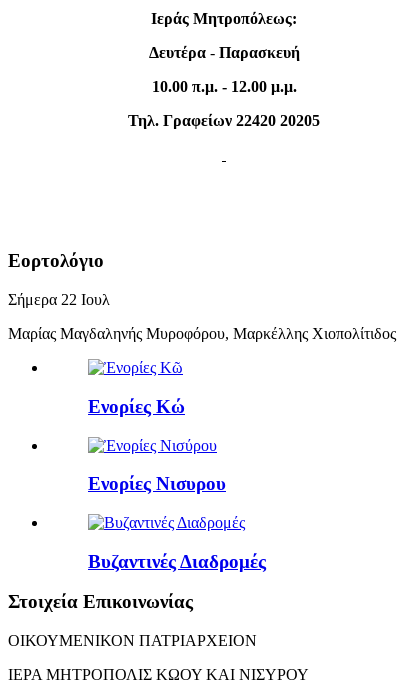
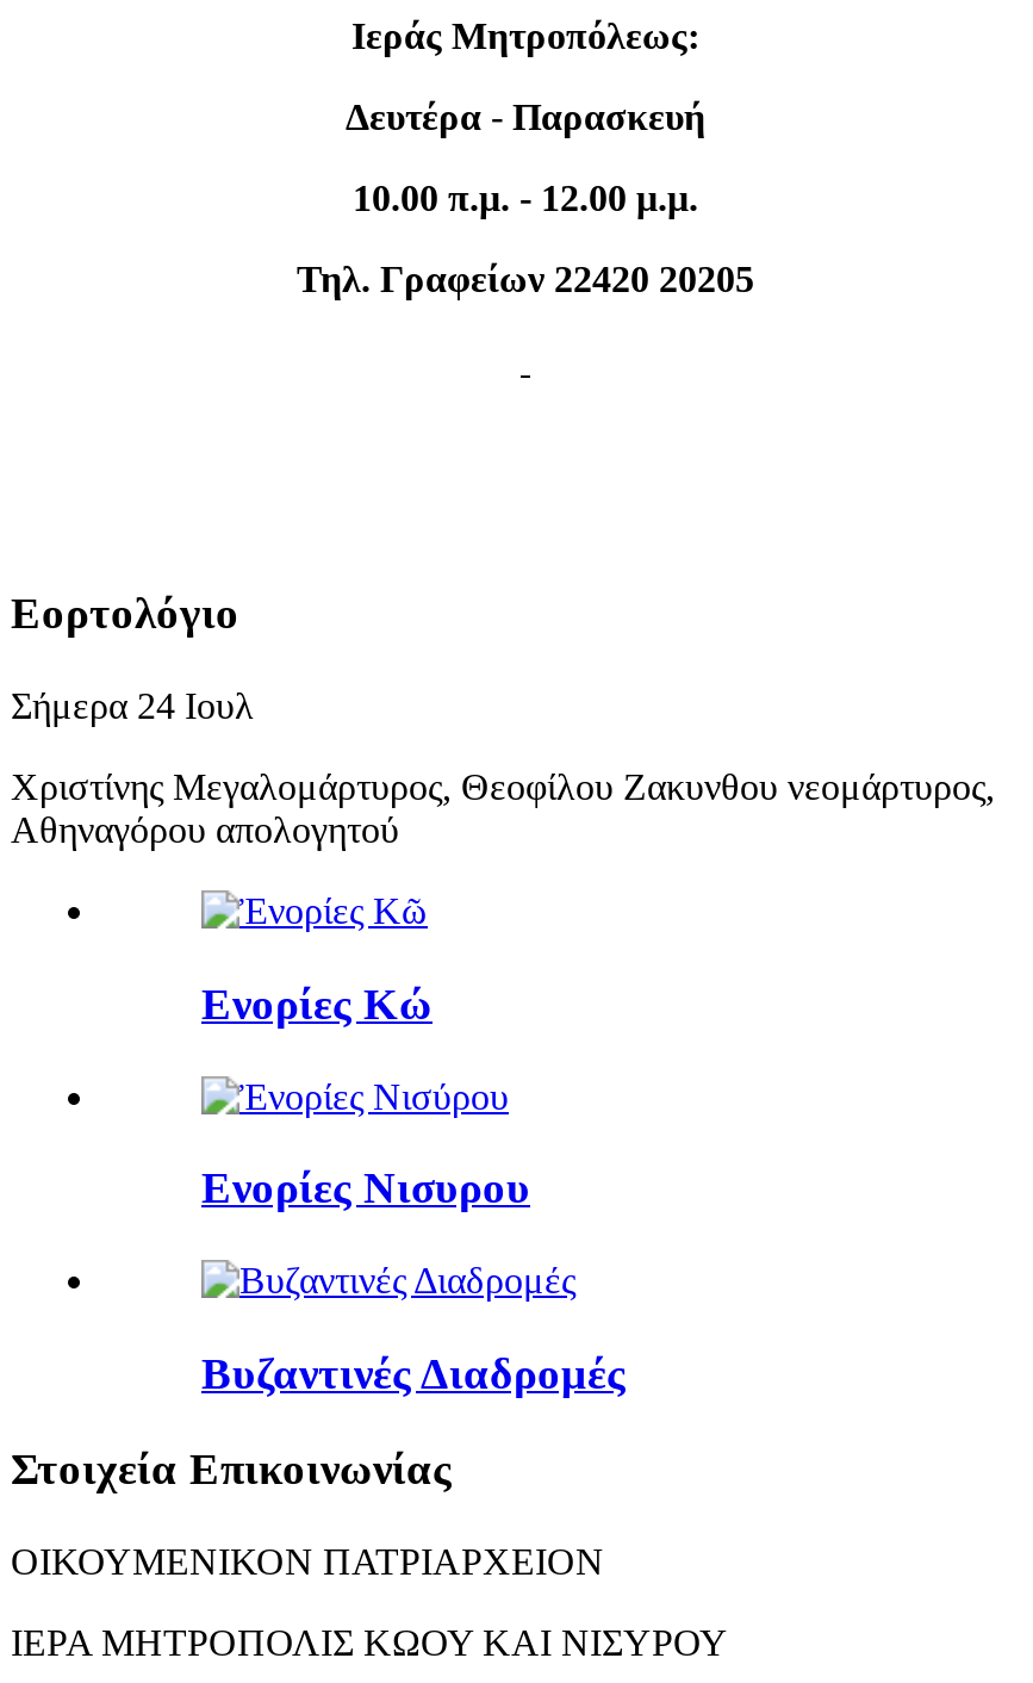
[8,291,110,308] Σήμερα 22 Ιουλ -> [11,686,254,726] Σήμερα 24 Ιουλ
[8,325,396,342] Μαρίας Μαγδαληνής Μυροφόρου, Μαρκέλλης Χιοπολίτιδος -> [11,767,995,850] Χριστίνης Μεγαλομάρτυρος, Θεοφίλου Ζακυνθου νεομάρτυρος, | Αθηναγόρου απολογητού

